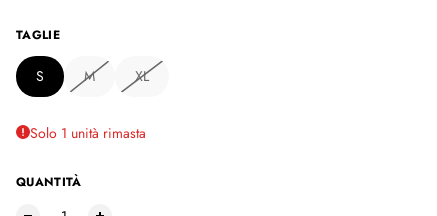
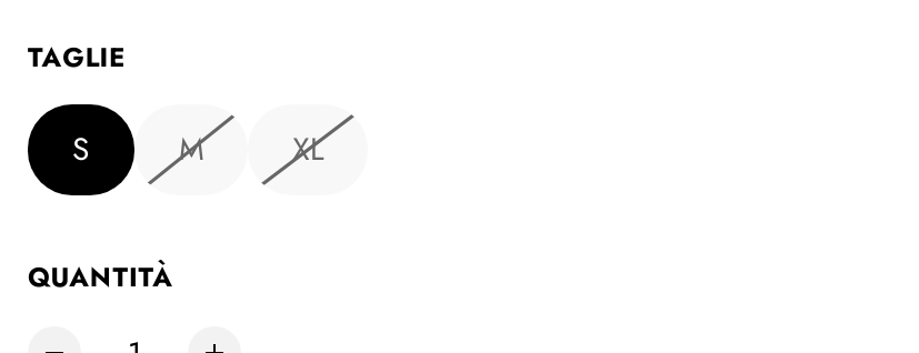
[30,123,146,143] Solo 1 unità rimasta -> none

